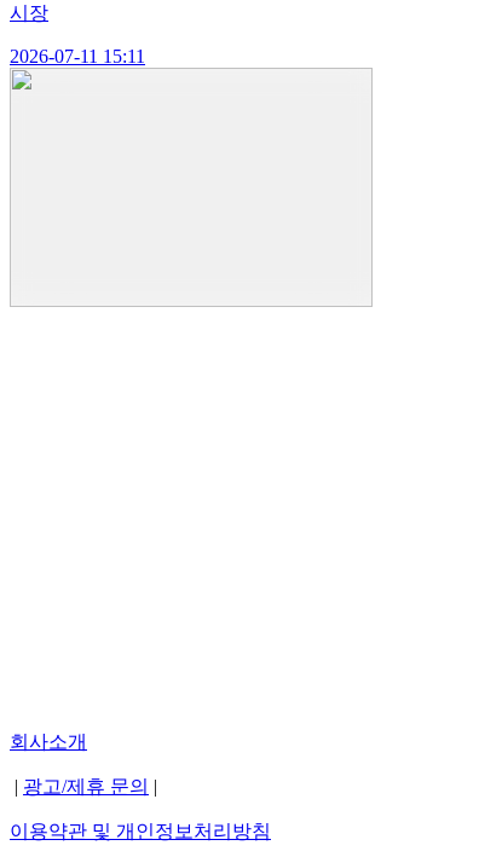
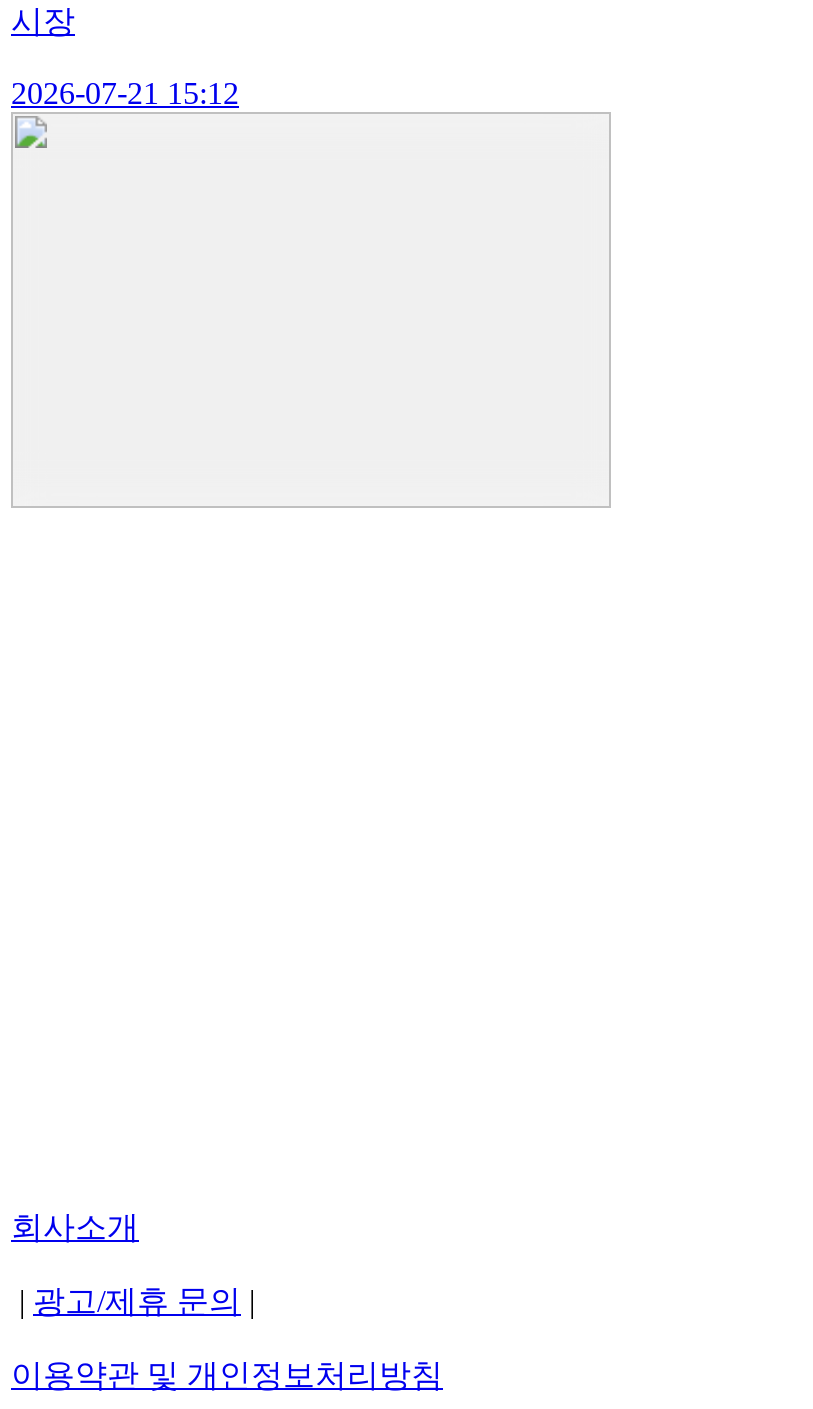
[10,47,145,67] 2026-07-11 15:11 -> [11,77,239,111] 2026-07-21 15:12

